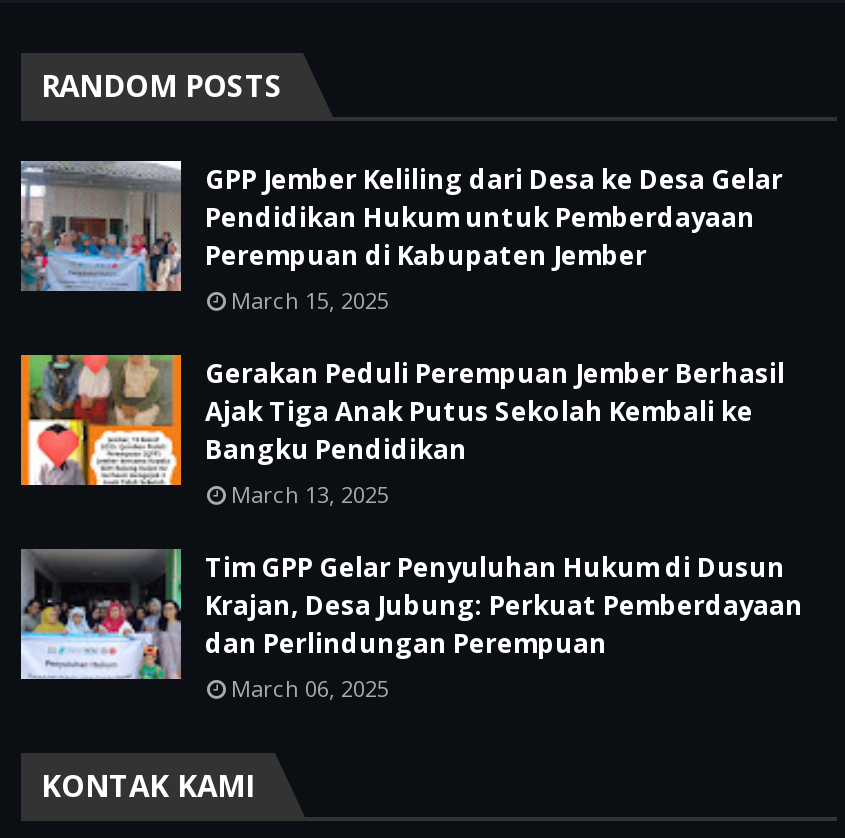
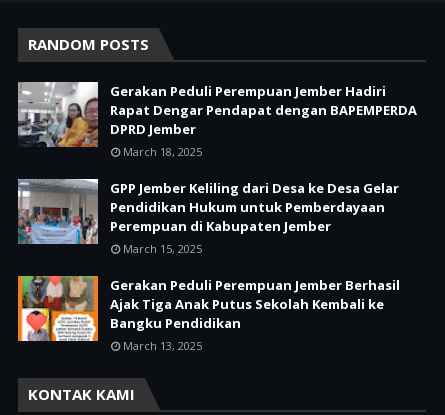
none -> [18,81,417,159] [image] | Gerakan Peduli Perempuan Jember Hadiri | Rapat Dengar Pendapat dengan BAPEMPERDA | DPRD Jember | March 18, 2025
moved [17,157,785,509] -> [16,177,400,353]: [image] | GPP Jember Keliling dari Desa ke Desa Gelar | Pendidikan Hukum untuk Pemberdayaan | ... | Bangku Pendidikan | March 13, 2025
[19,547,803,703] [image] | Tim GPP Gelar Penyuluhan Hukum di Dusun | Krajan, Desa Jubung: Perkuat Pemberdayaan | dan Perlindungan Perempuan | March 06, 2025 -> none

